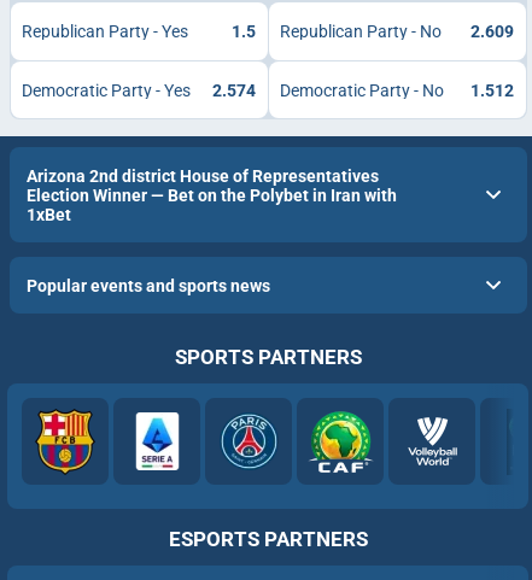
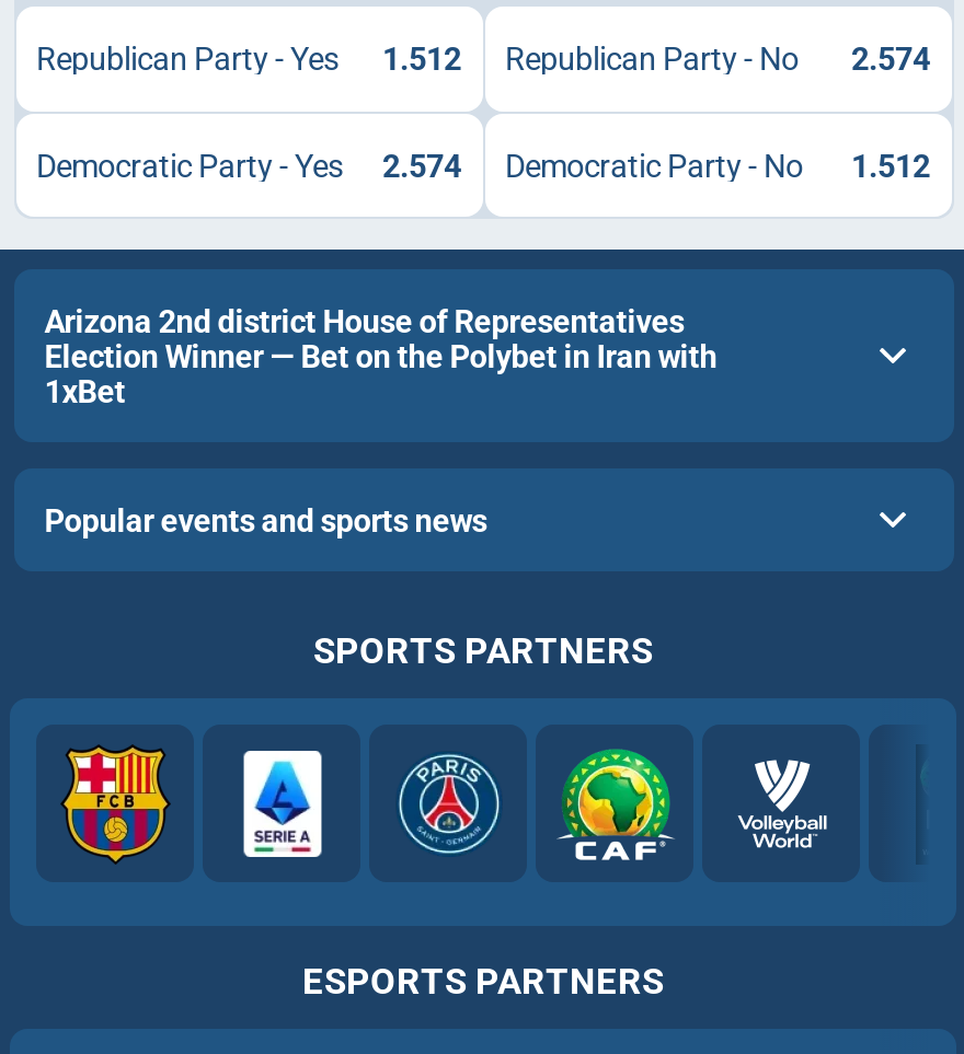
[232,22,256,41] 1.5 -> [382,42,461,77] 1.512
[470,22,514,41] 2.609 -> [851,42,930,77] 2.574

